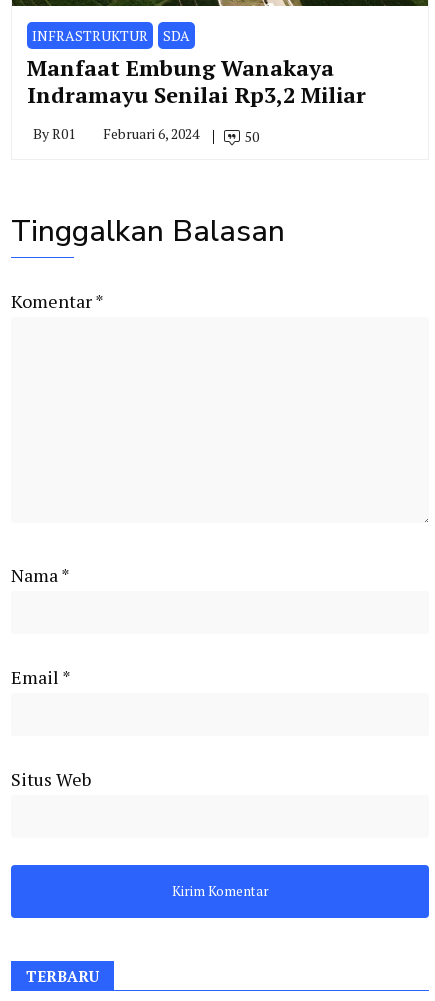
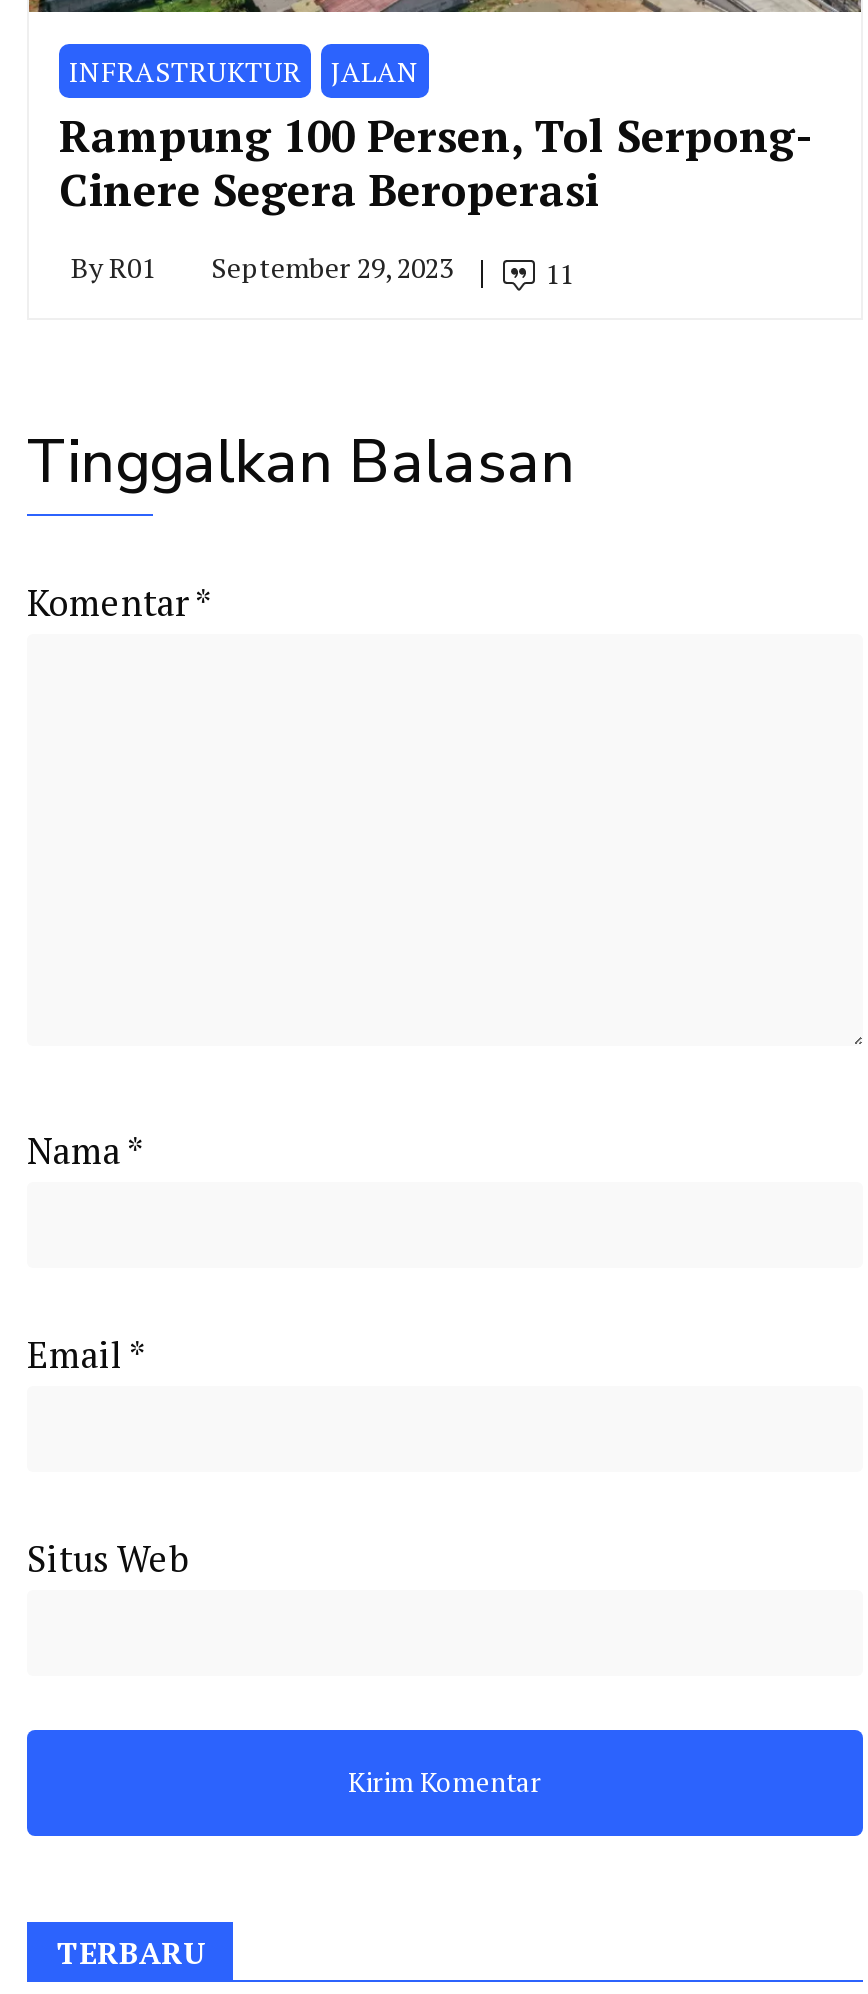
[27,26,366,109] SDA | Manfaat Embung Wanakaya | Indramayu Senilai Rp3,2 Miliar -> [59,52,811,218] JALAN | Rampung 100 Persen, Tol Serpong- | Cinere Segera Beroperasi
[103,124,259,146] Februari 6, 2024 | 50 -> [211,247,573,292] September 29, 2023 | 11

